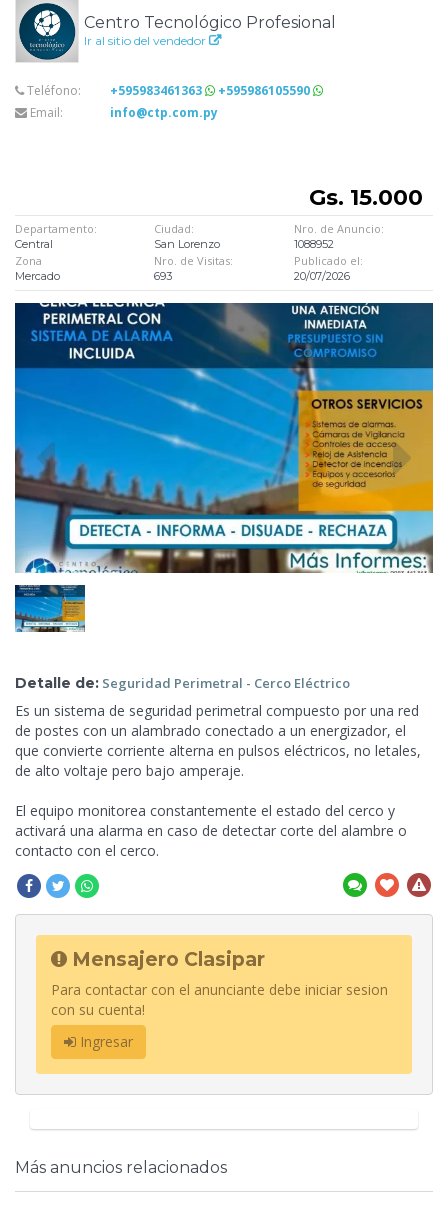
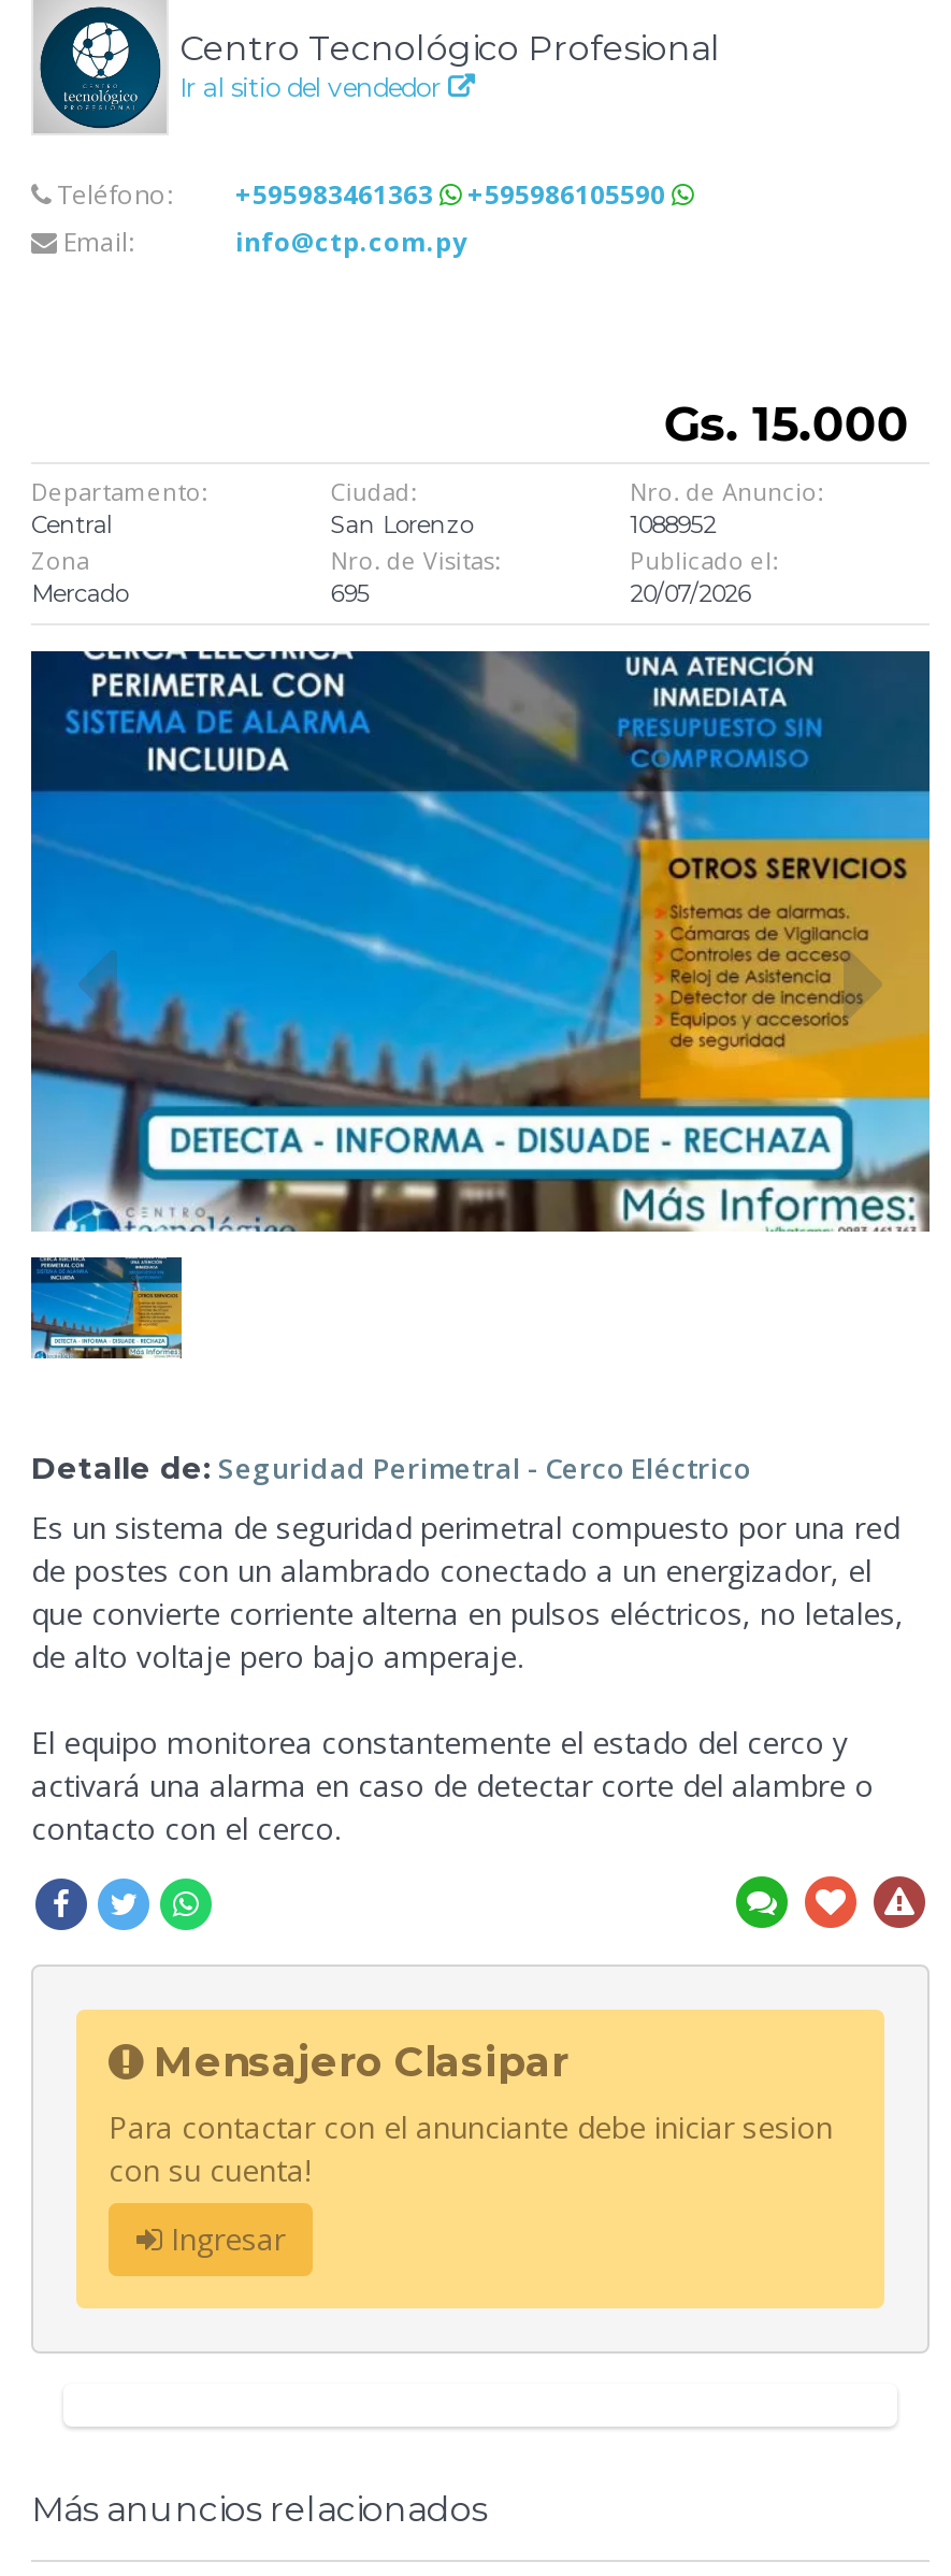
[154,269,172,283] 693 -> [331,578,369,608] 695

